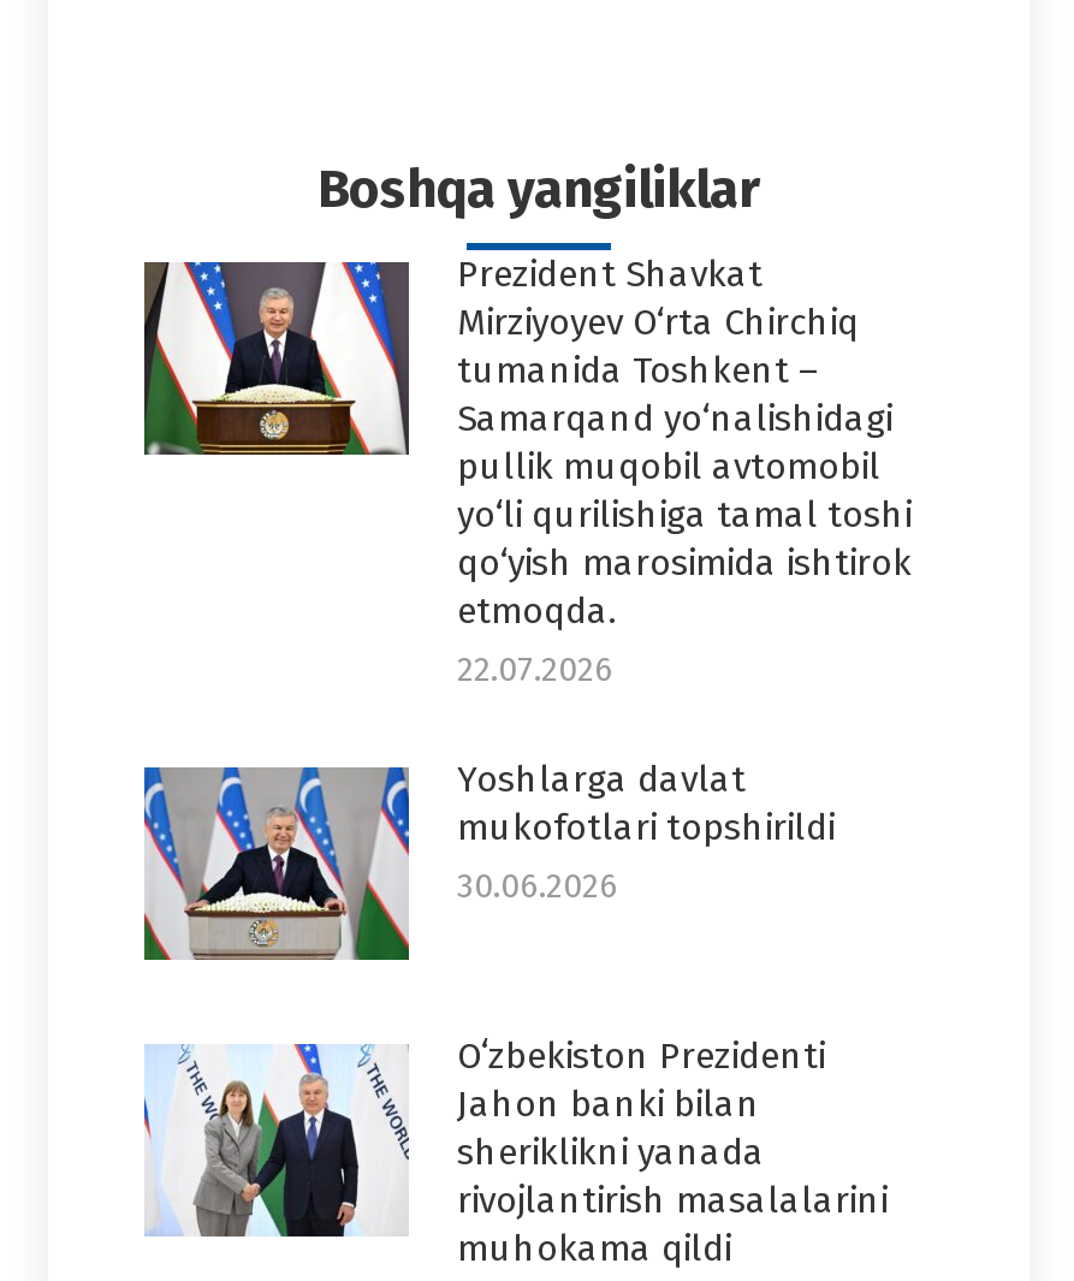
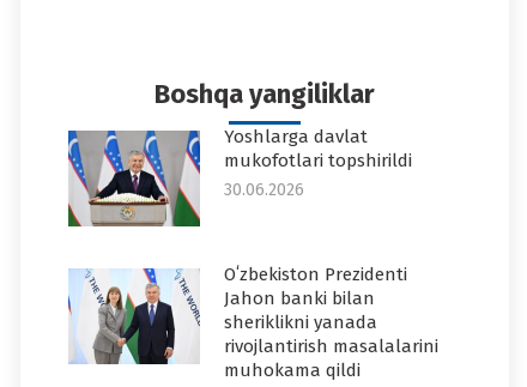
[142,253,912,690] [image] | Prezident Shavkat | Mirziyoyev O‘rta Chirchiq | tumanida Toshkent – | Samarqand yo‘nalishidagi | pullik muqobil avtomobil | yo‘li qurilishiga tamal toshi | qo‘yish marosimida ishtirok | etmoqda. | 22.07.2026 -> none

